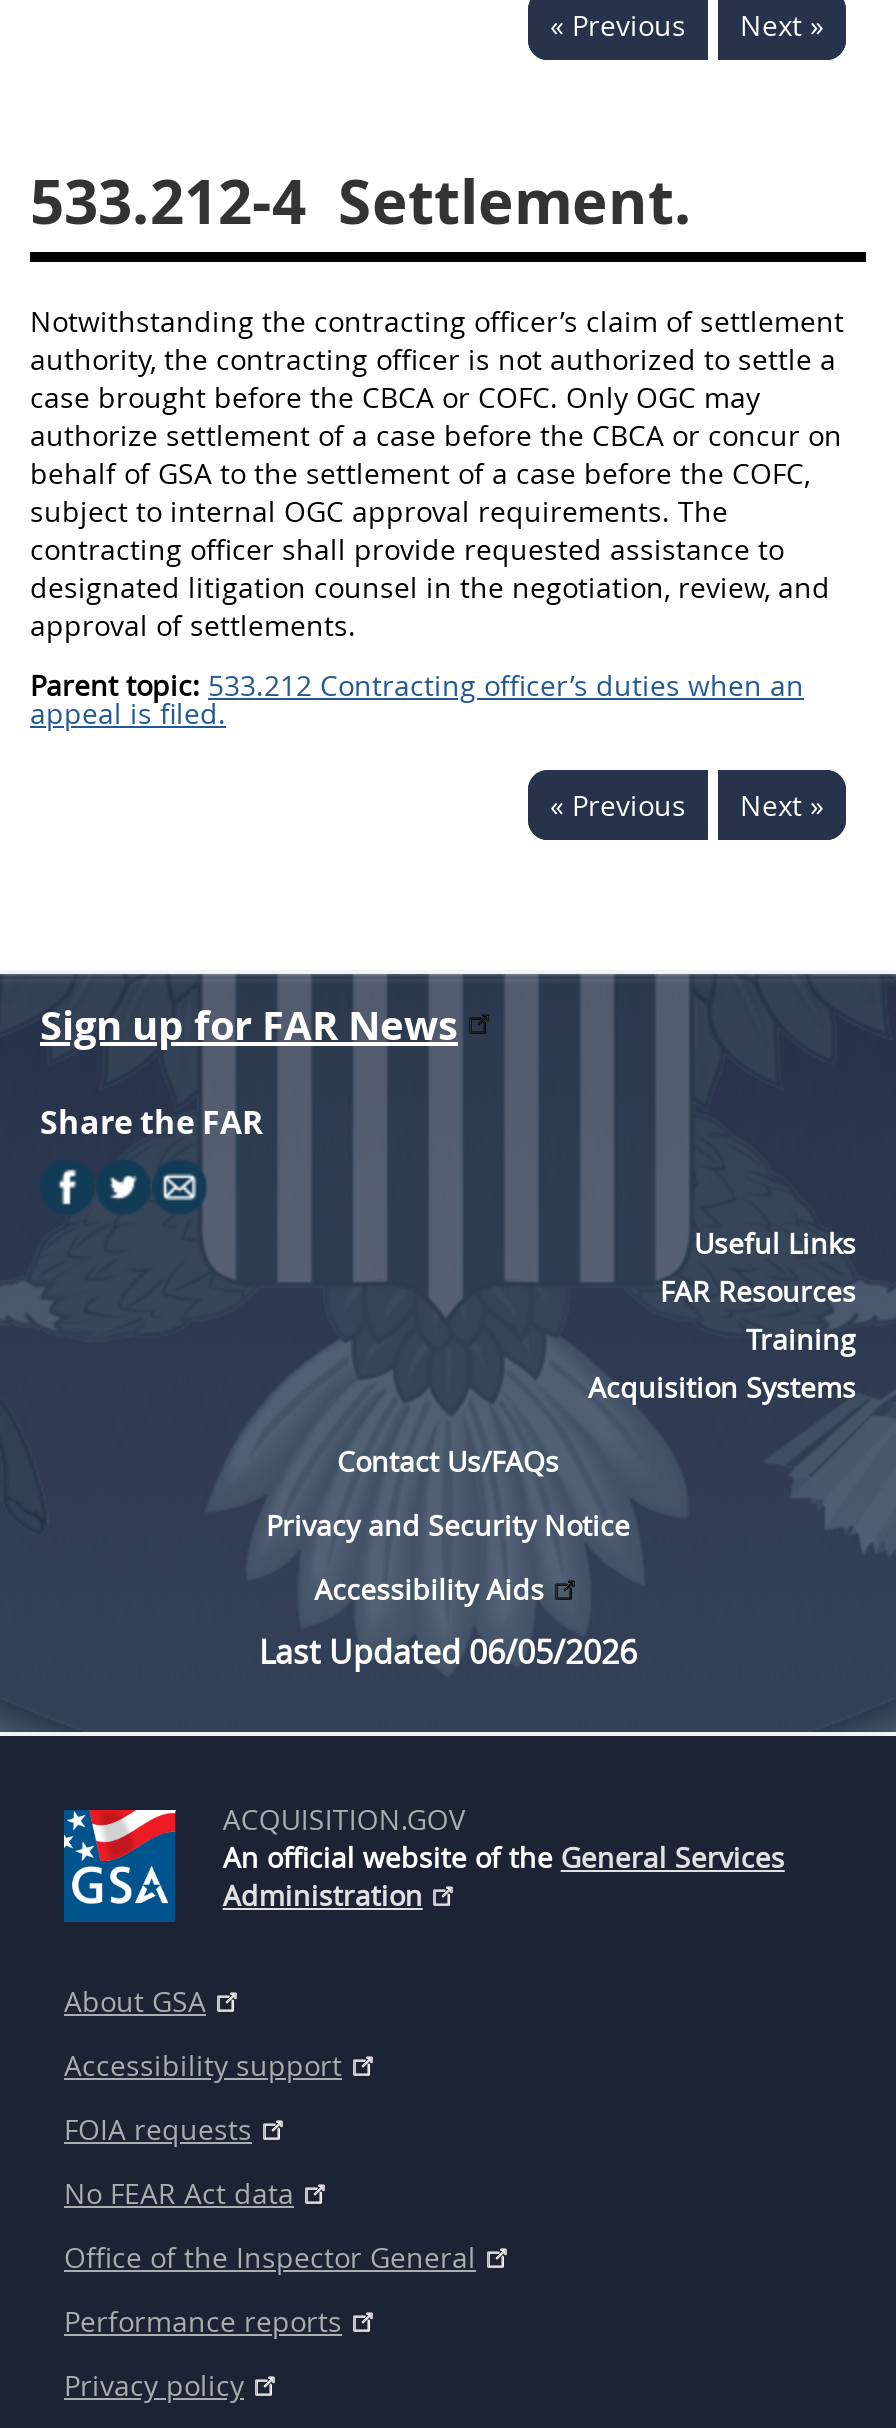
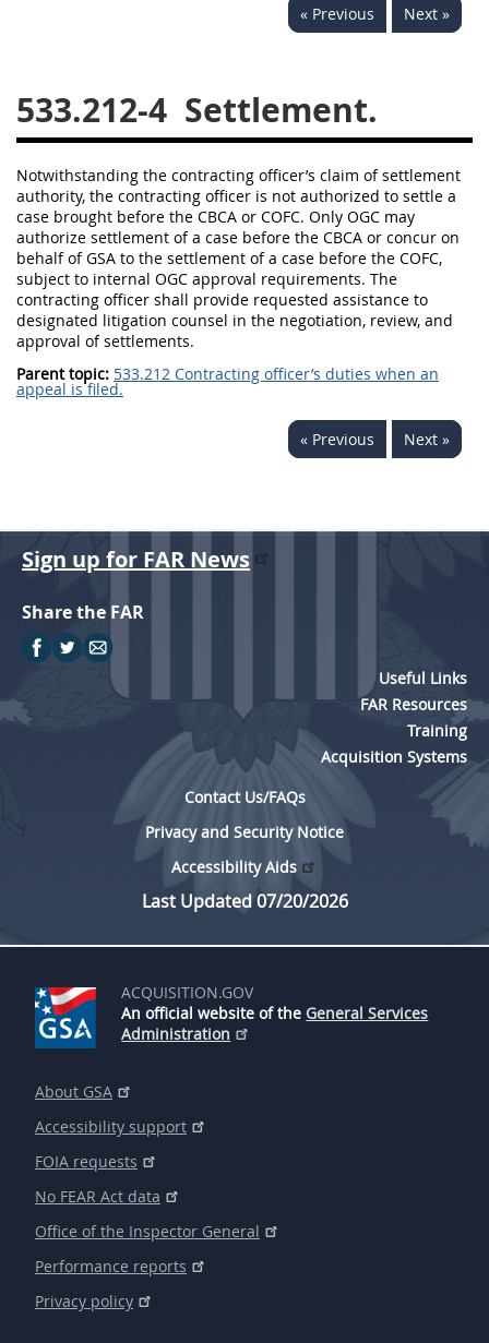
[259,1630,637,1674] Last Updated 06/05/2026 -> [141,889,348,913] Last Updated 07/20/2026

